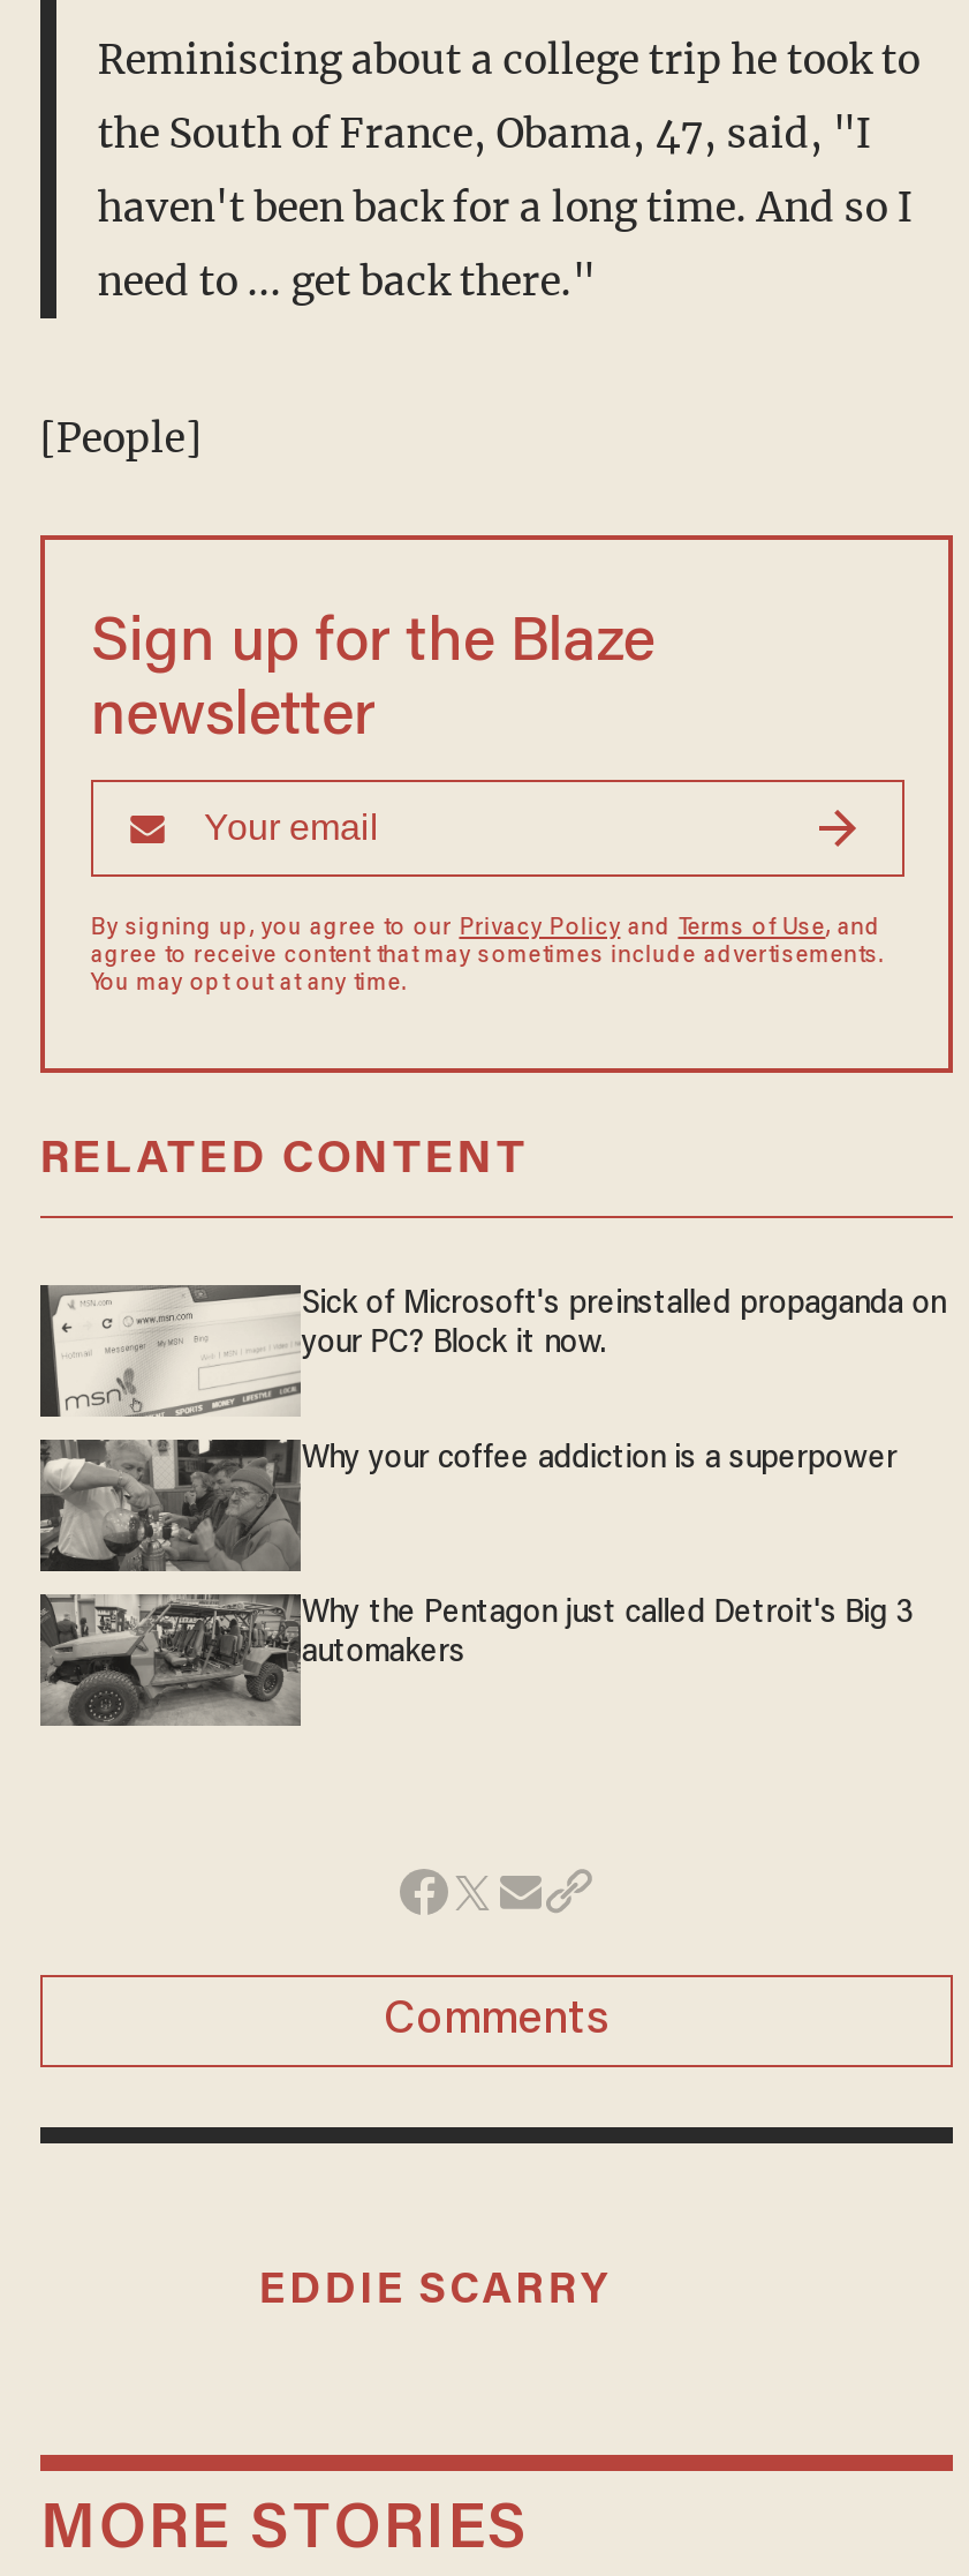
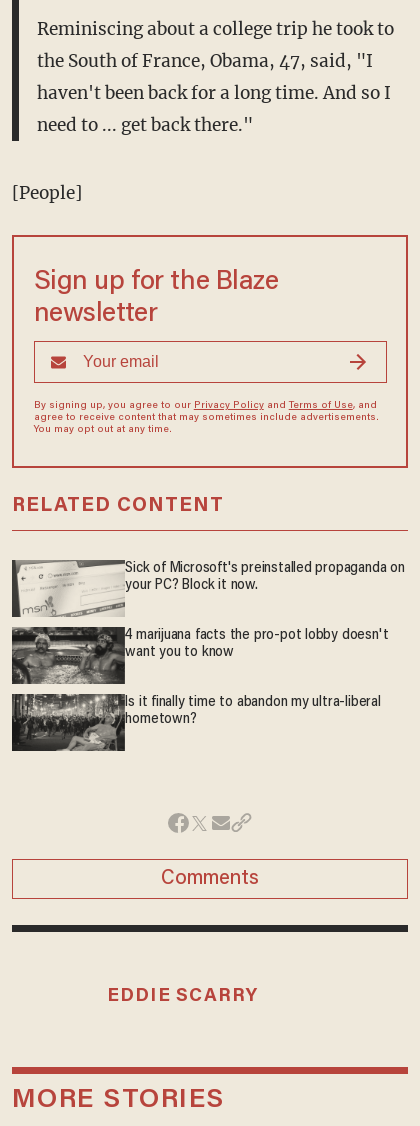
[40,1440,897,1574] [image] | Why your coffee addiction is a superpower -> [12,626,388,685] [image] | 4 marijuana facts the pro-pot lobby doesn't | want you to know
[38,1594,914,1728] [image] | Why the Pentagon just called Detroit's Big 3 | automakers -> [11,693,381,751] [image] | Is it finally time to abandon my ultra-liberal | hometown?

